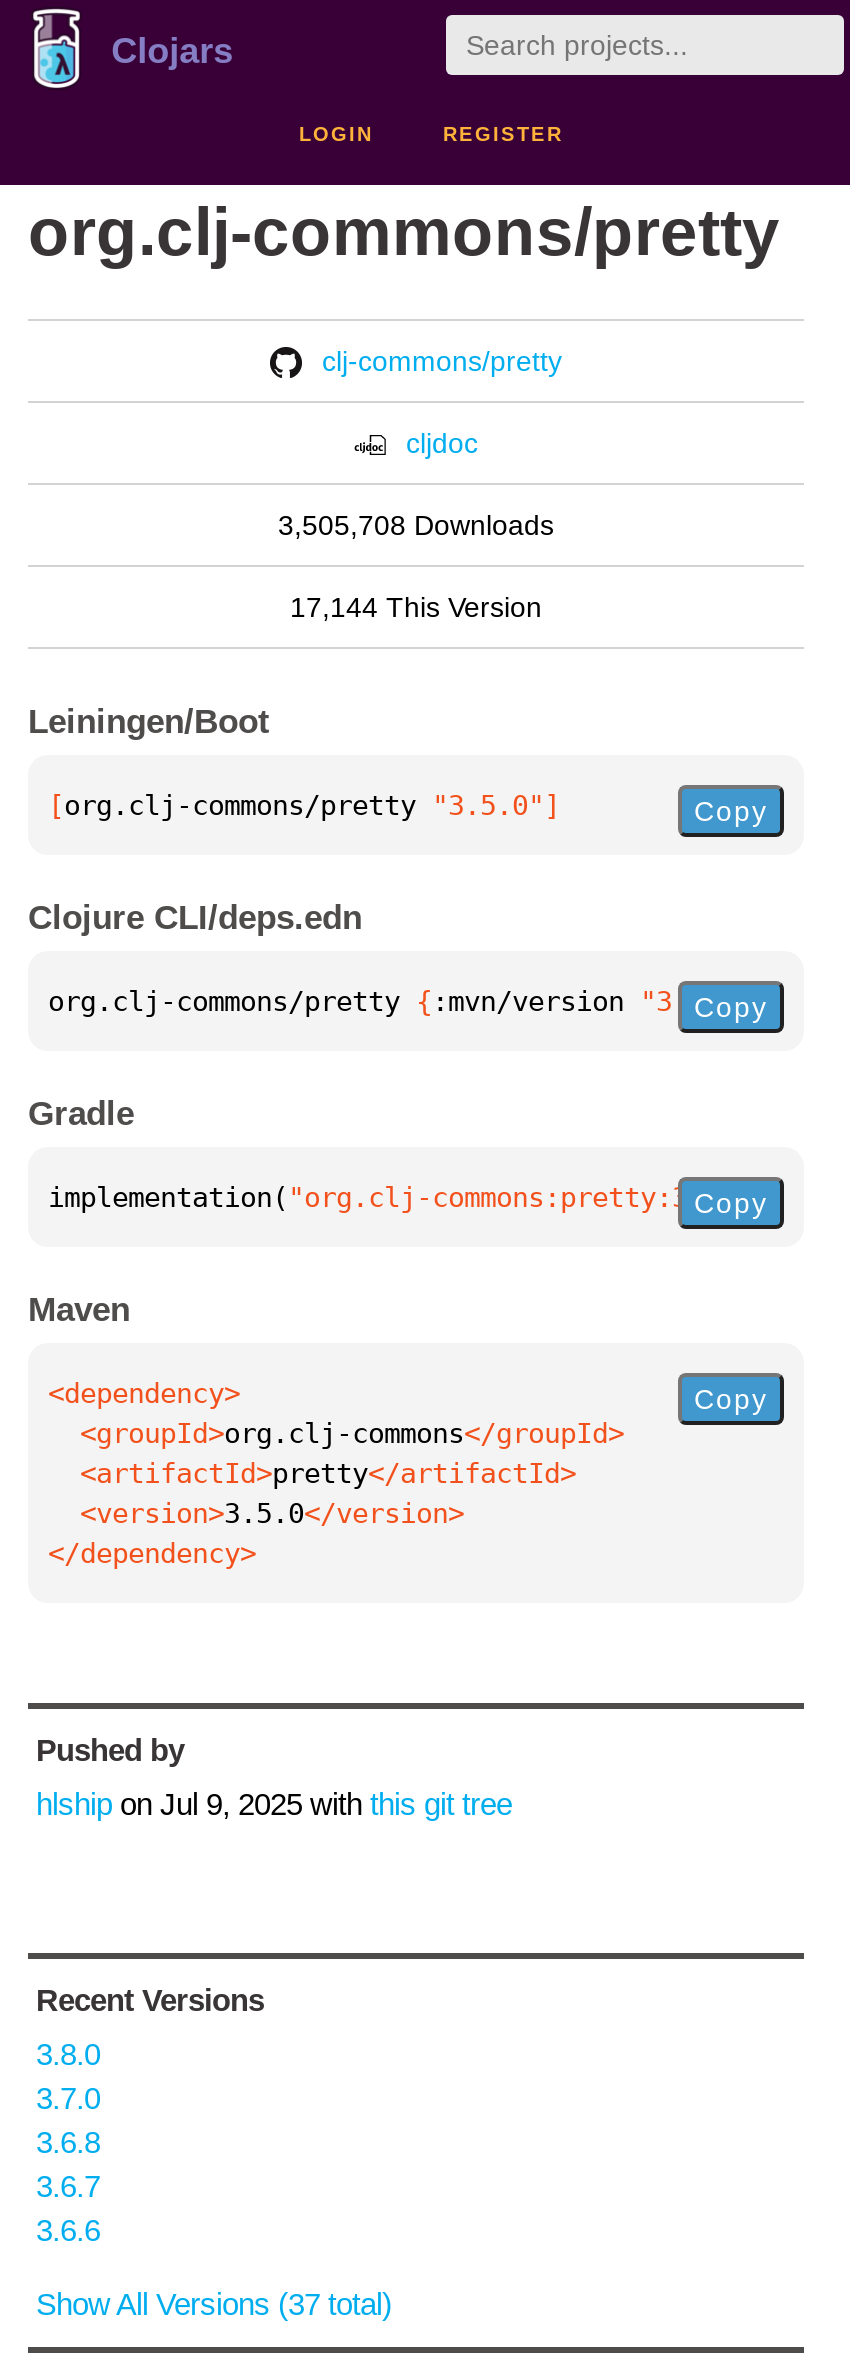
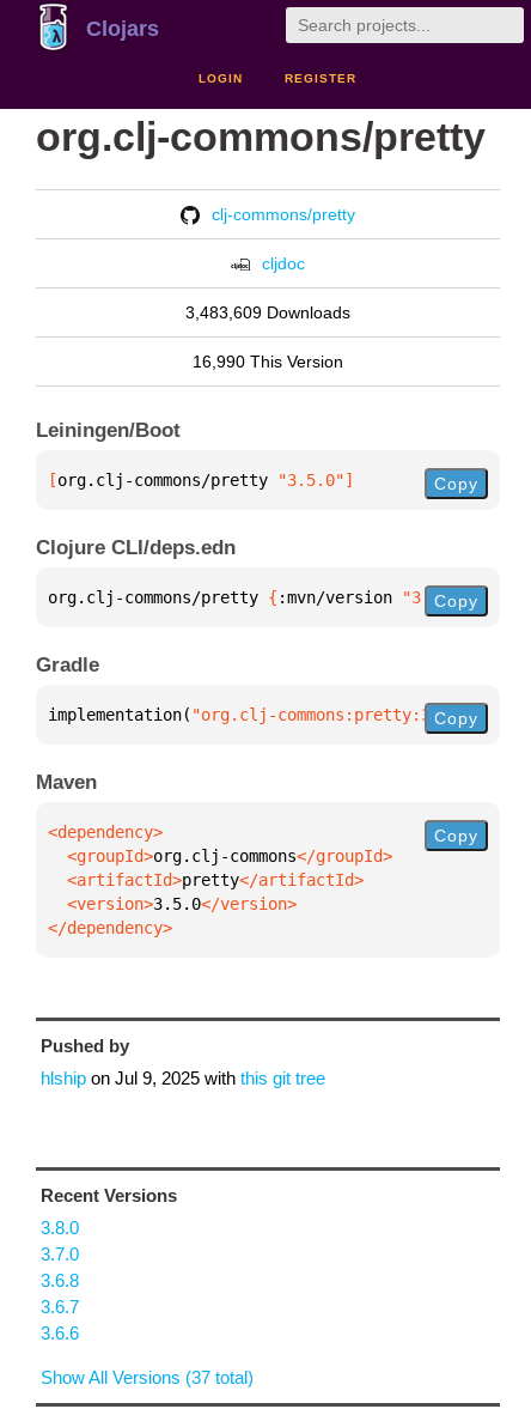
[278,509,554,541] 3,505,708 Downloads -> [185,303,350,322] 3,483,609 Downloads
[290,591,542,623] 17,144 This Version -> [193,352,343,371] 16,990 This Version

